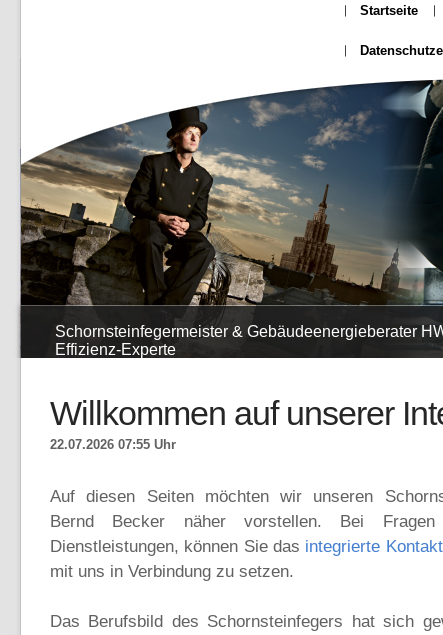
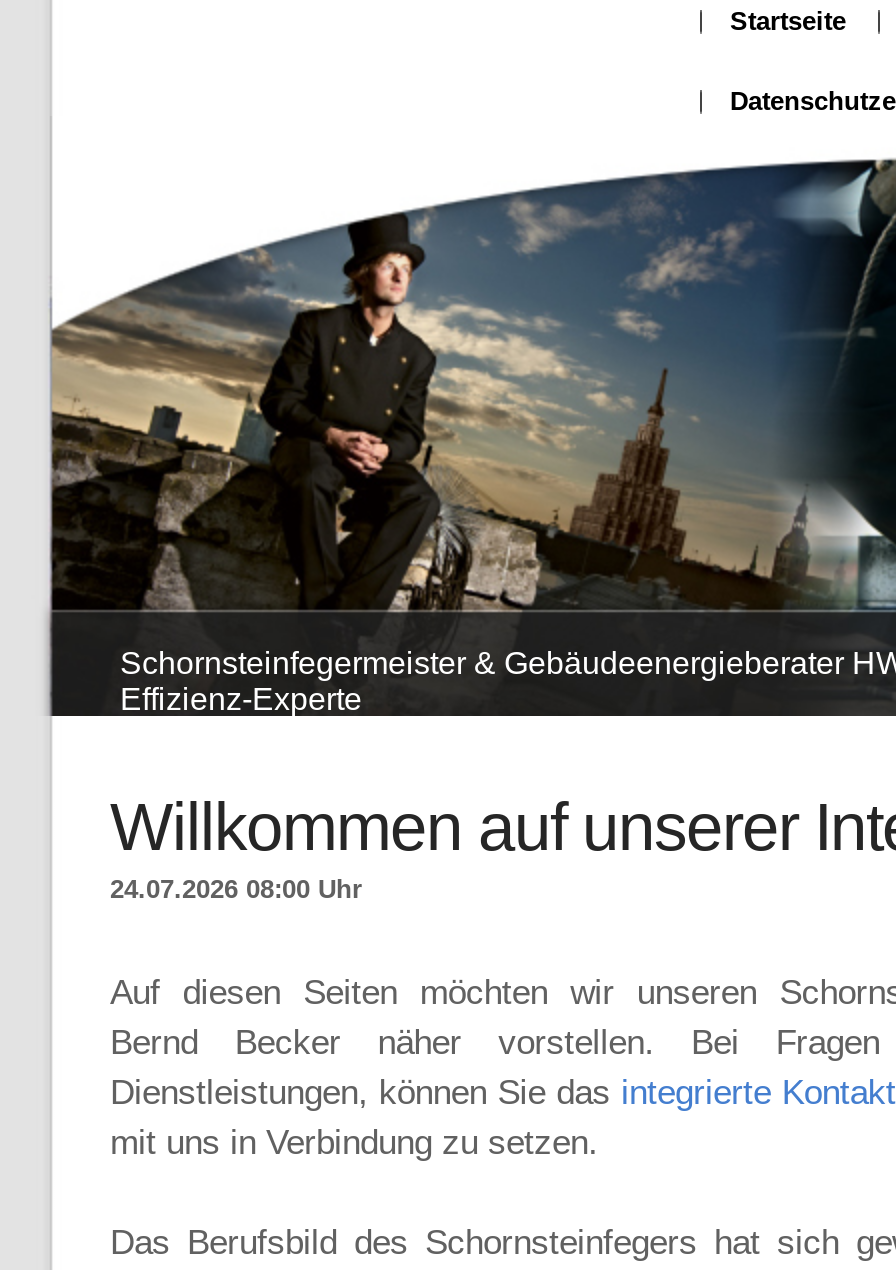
[50,437,176,452] 22.07.2026 07:55 Uhr -> [110,874,362,904] 24.07.2026 08:00 Uhr

